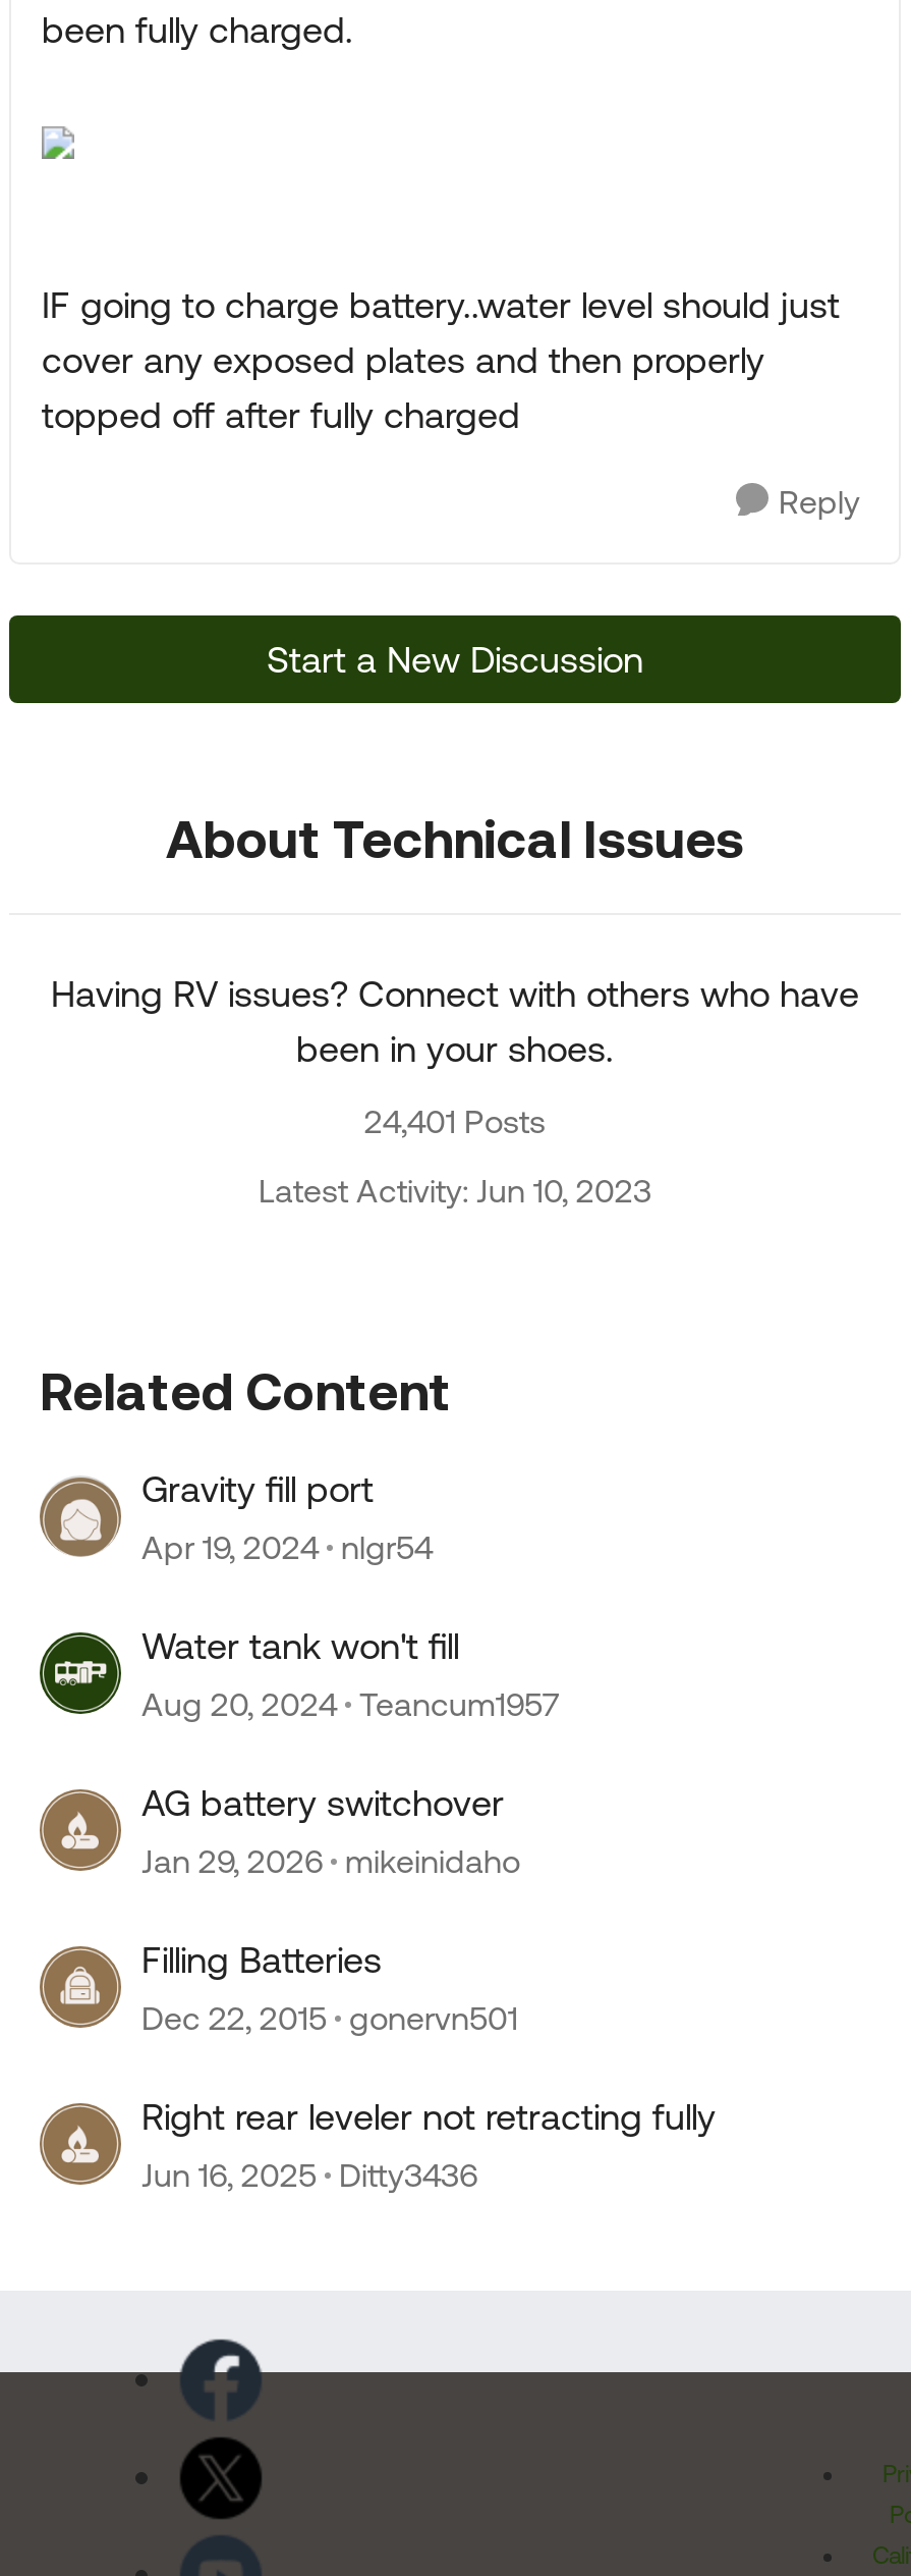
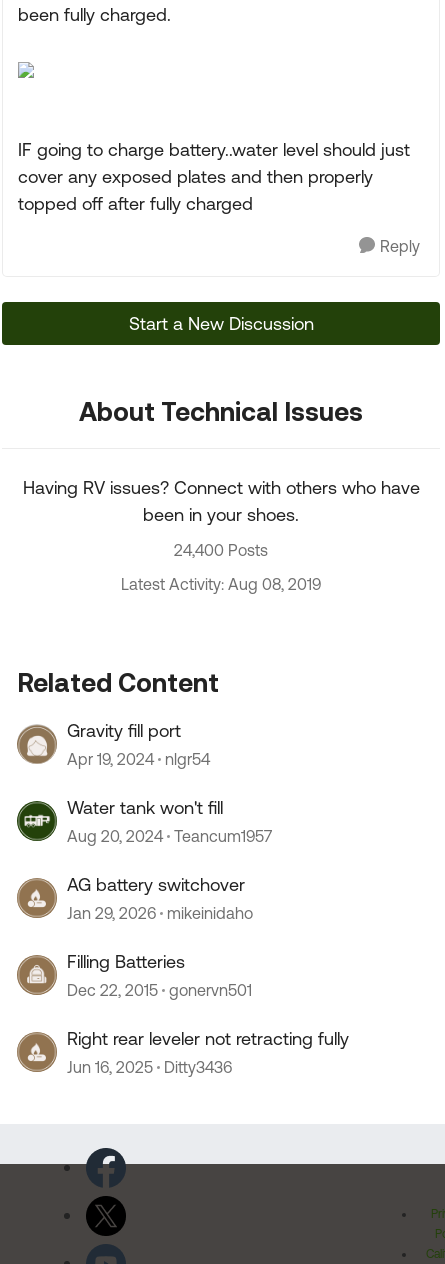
[364,1103,546,1139] 24,401 Posts -> [174,541,268,559] 24,400 Posts
[259,1172,651,1209] Latest Activity: Jun 10, 2023 -> [121,575,321,593] Latest Activity: Aug 08, 2019

